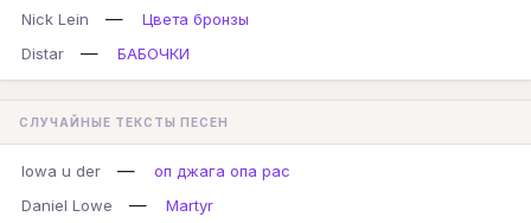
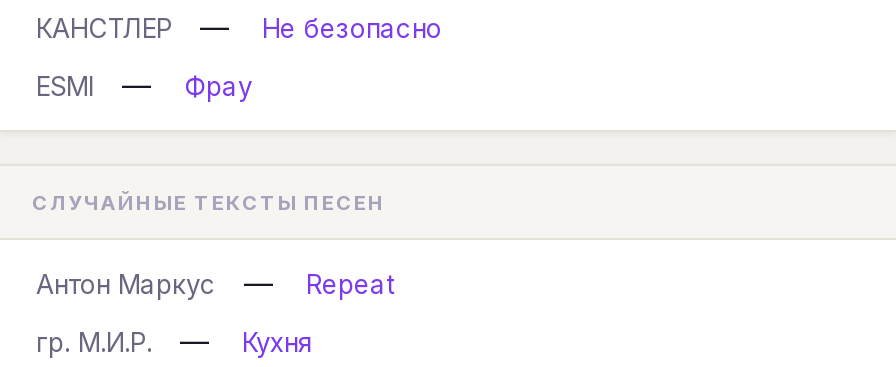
[21,9,89,28] Nick Lein -> [36,12,172,44] КАНСТЛЕР
[142,9,249,28] Цвета бронзы -> [262,12,442,44] Не безопасно
[21,44,64,63] Distar -> [36,70,94,102] ESMI
[117,44,190,63] БАБОЧКИ -> [184,70,252,102] Фрау
[21,161,101,180] lowa u der -> [36,268,216,300] Антон Маркус
[154,161,290,180] оп джага опа рас -> [306,268,394,300] Repeat
[21,196,113,215] Daniel Lowe -> [36,326,152,358] гр. М.И.Р.
[166,196,213,215] Martyr -> [242,326,312,358] Кухня

